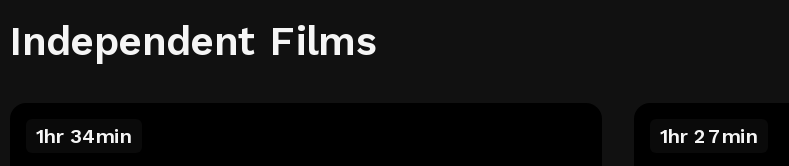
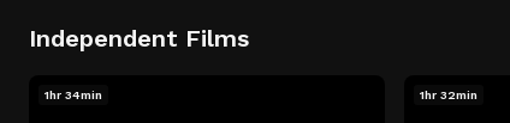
[660,124,758,146] 1hr 27min -> [420,88,478,101] 1hr 32min

